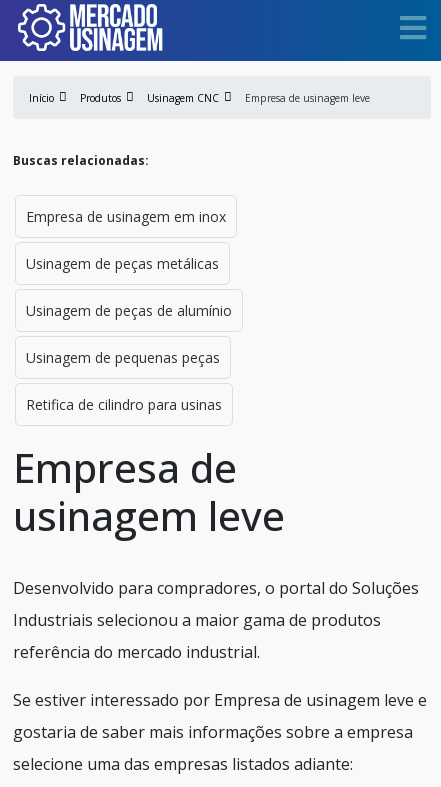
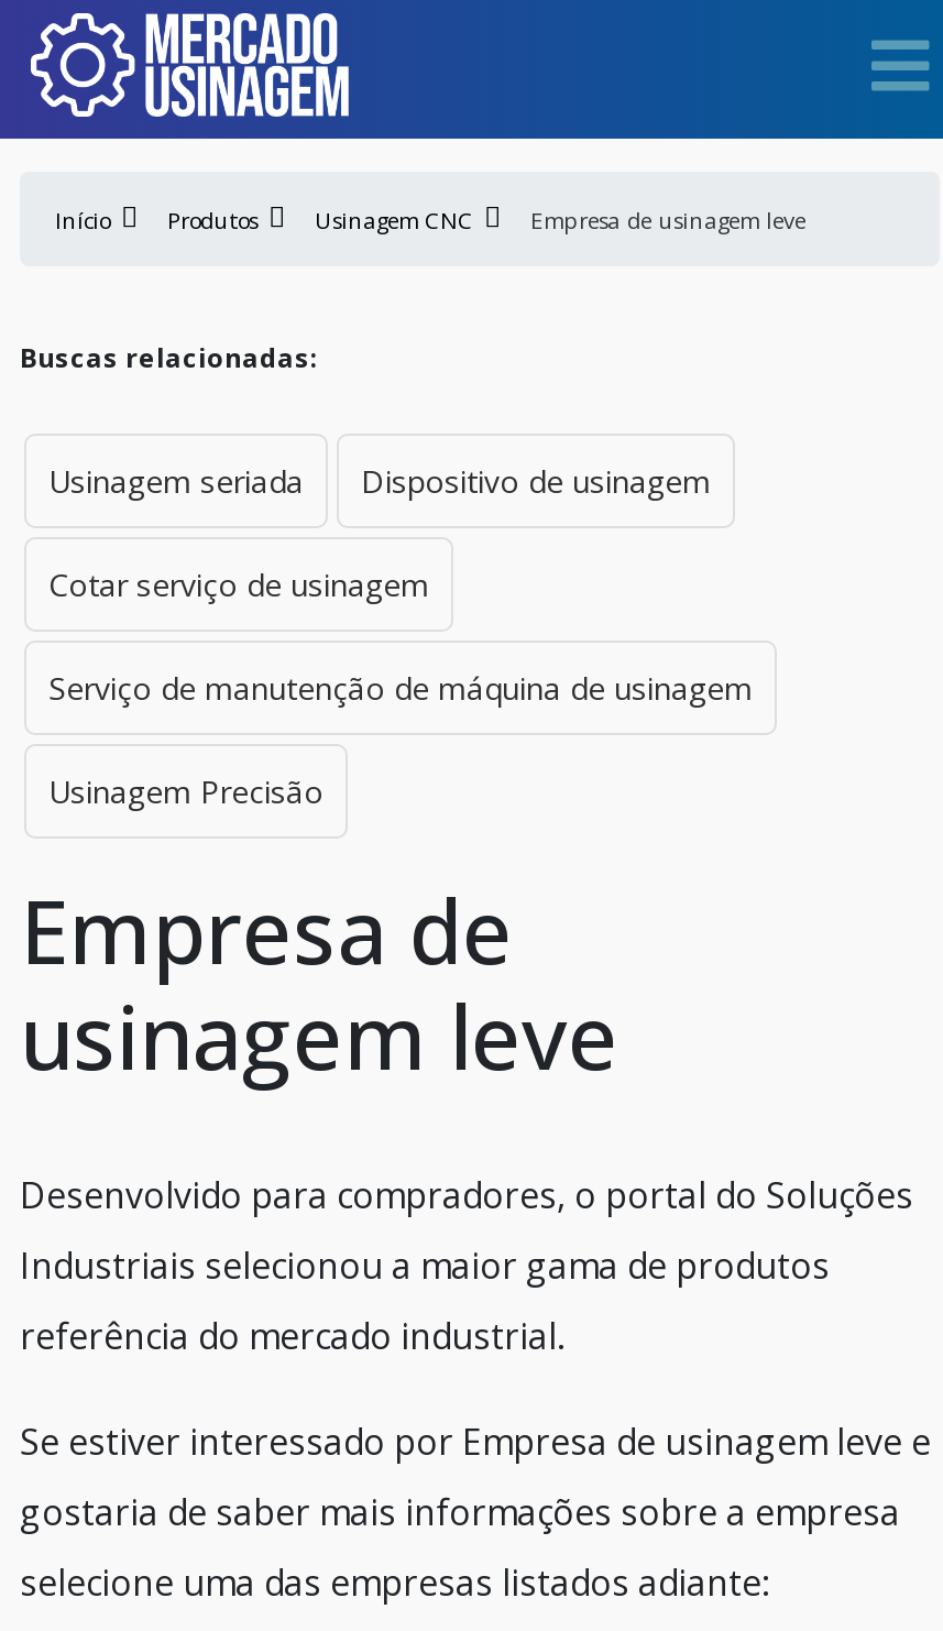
[26,207,232,414] Empresa de usinagem em inox | Usinagem de peças metálicas | Usinagem de peças de alumínio | Usinagem de pequenas peças | Retifica de cilindro para usinas -> [48,460,753,812] Usinagem seriada | Dispositivo de usinagem | Cotar serviço de usinagem | Serviço de manutenção de máquina de usinagem | Usinagem Precisão

